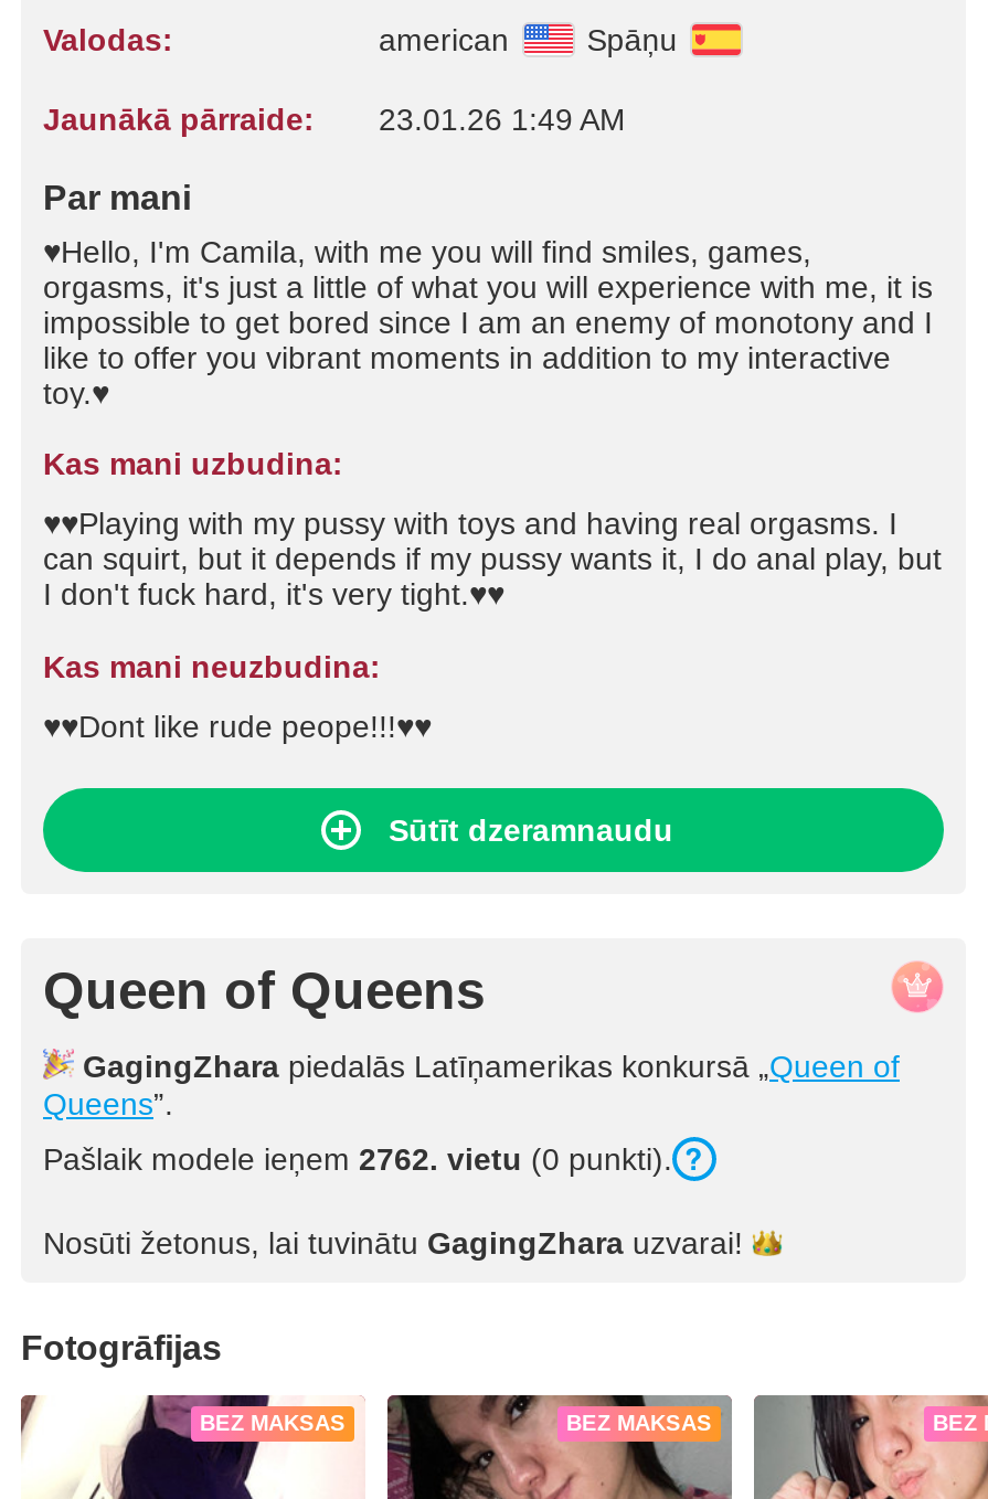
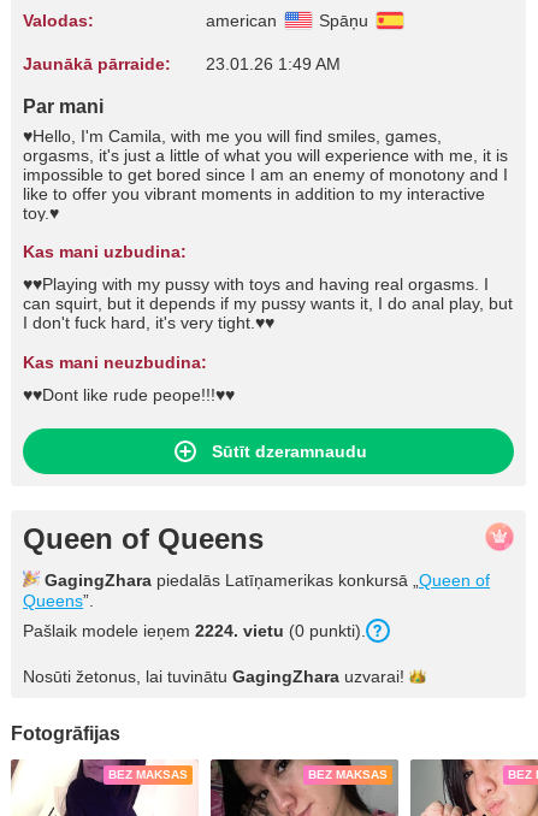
[43,1141,672,1177] Pašlaik modele ieņem 2762. vietu (0 punkti). -> [23,621,366,640] Pašlaik modele ieņem 2224. vietu (0 punkti).

